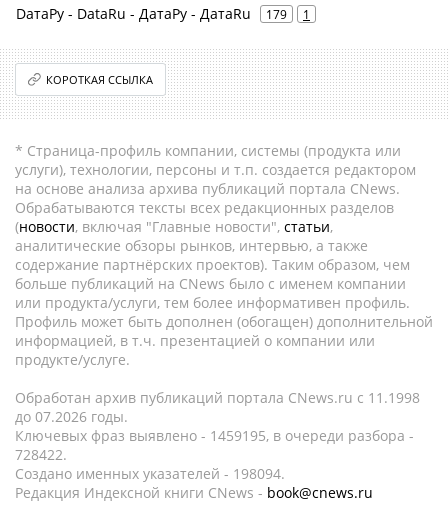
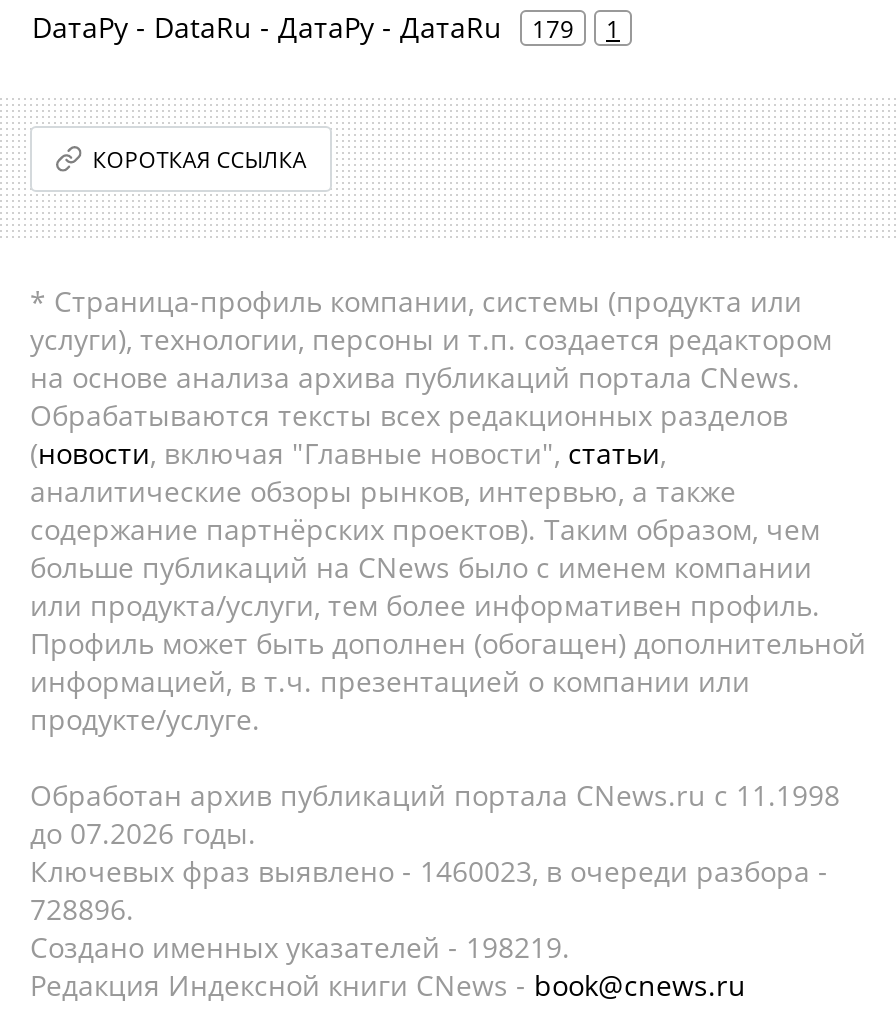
[15,426,414,445] Ключевых фраз выявлено - 1459195, в очереди разбора - -> [30,852,828,890] Ключевых фраз выявлено - 1460023, в очереди разбора -
[15,445,67,464] 728422. -> [30,890,134,928] 728896.
[15,464,285,483] Создано именных указателей - 198094. -> [30,928,570,966] Создано именных указателей - 198219.

